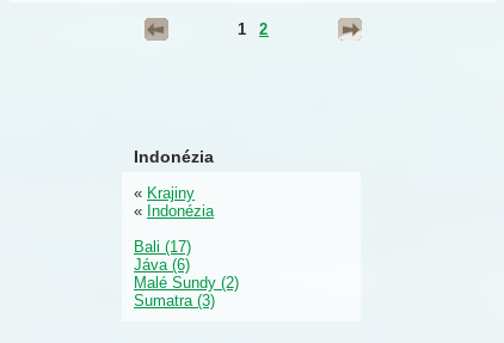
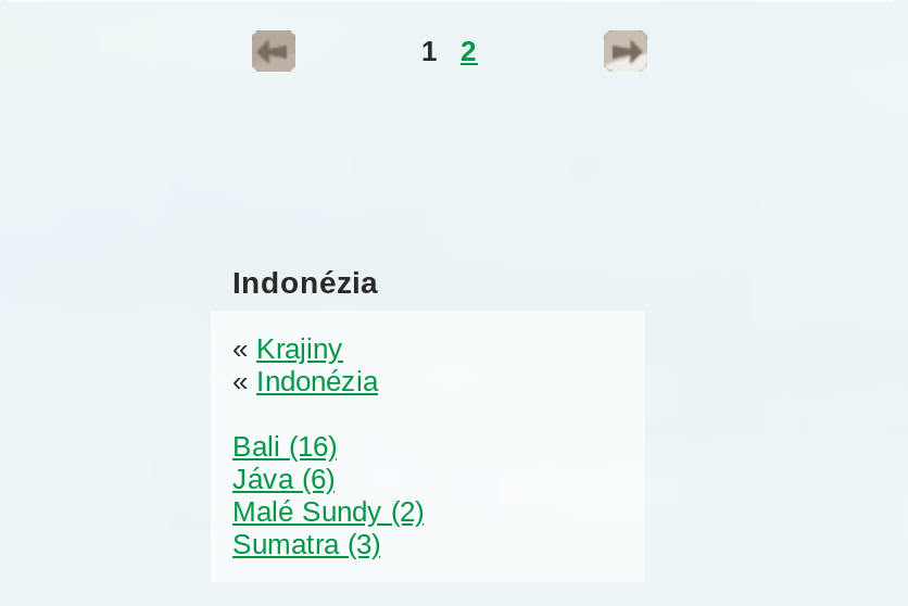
[134,238,191,256] Bali (17) -> [232,430,337,463] Bali (16)

